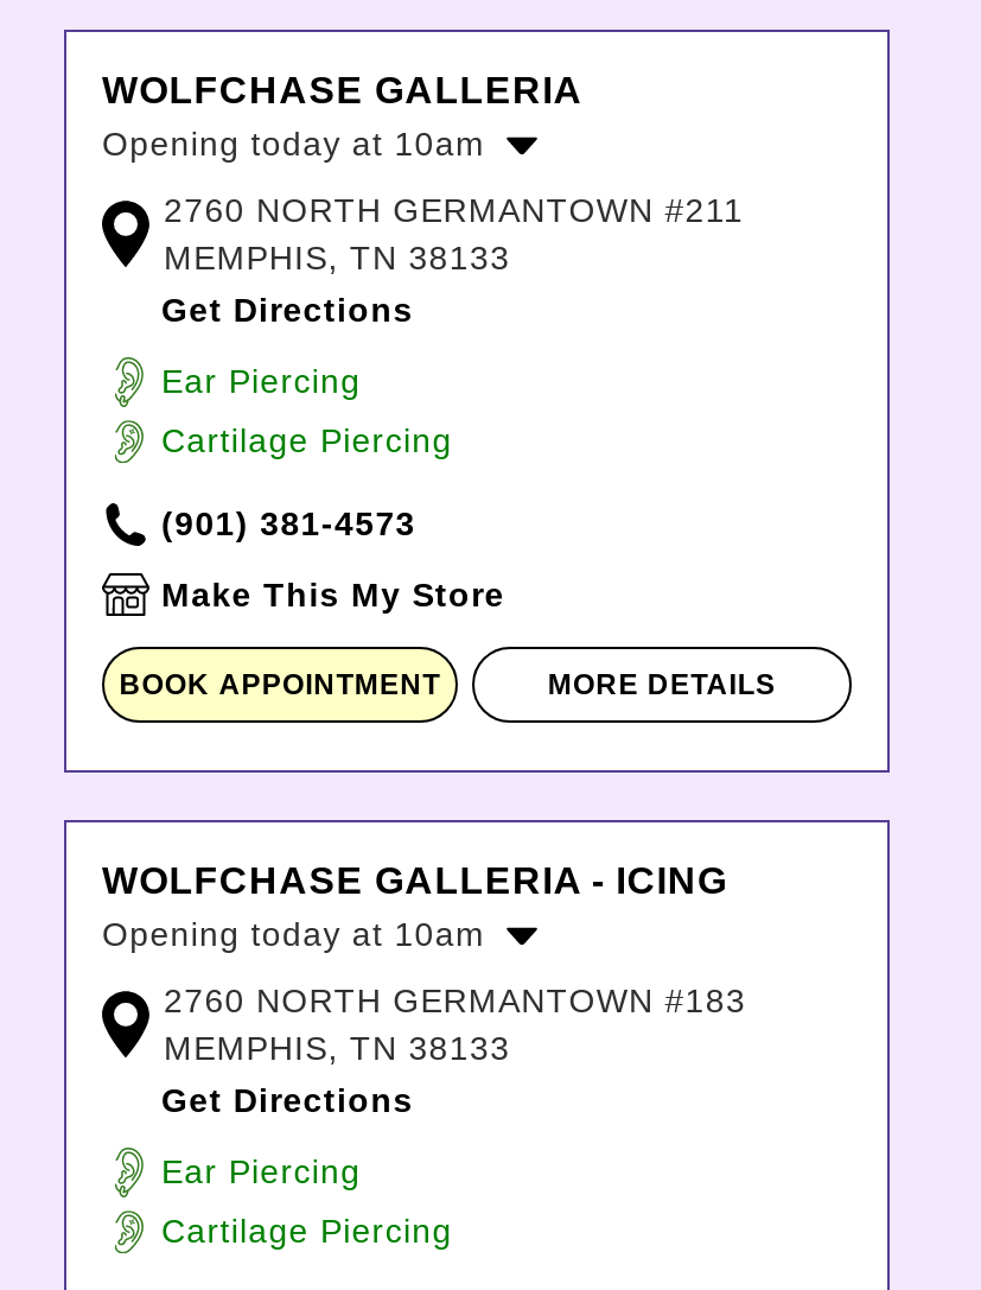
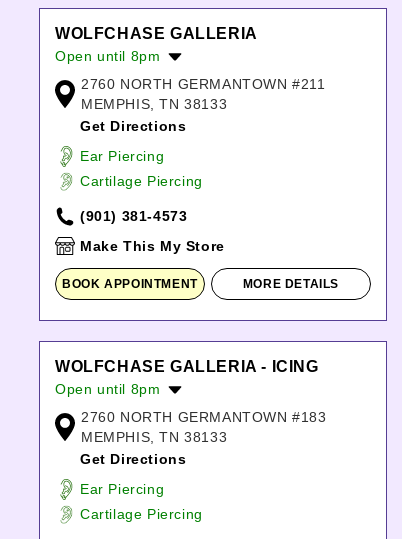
[102,126,485,164] Opening today at 10am -> [55,48,160,64] Open until 8pm
[102,916,485,954] Opening today at 10am -> [55,381,160,397] Open until 8pm

